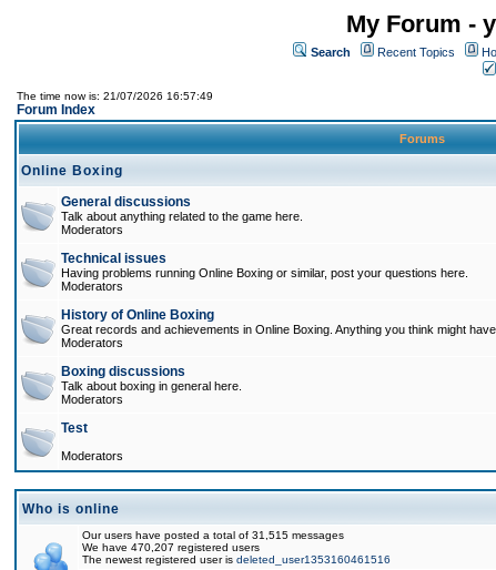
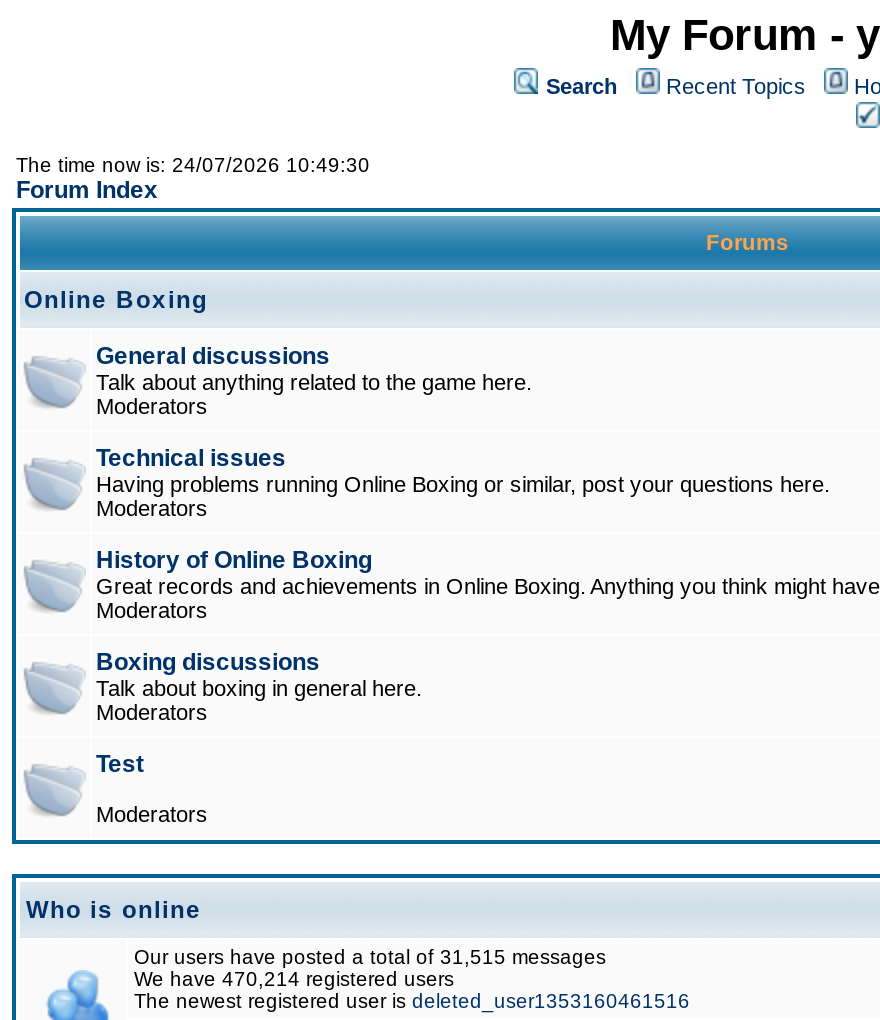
[17,90,213,102] The time now is: 21/07/2026 16:57:49 -> [16,154,370,176] The time now is: 24/07/2026 10:49:30
[82,541,260,553] We have 470,207 registered users -> [134,968,454,990] We have 470,214 registered users

